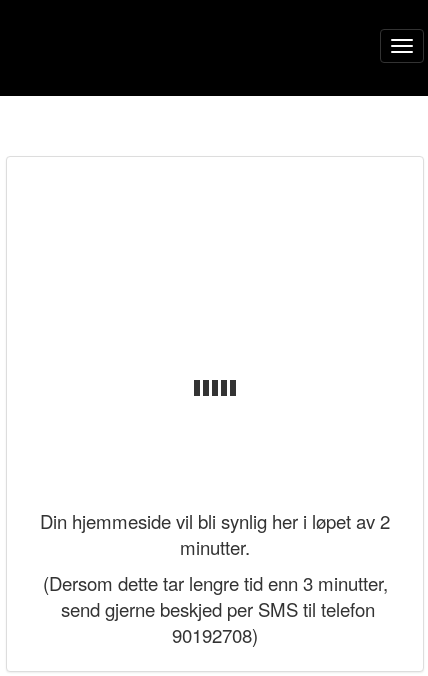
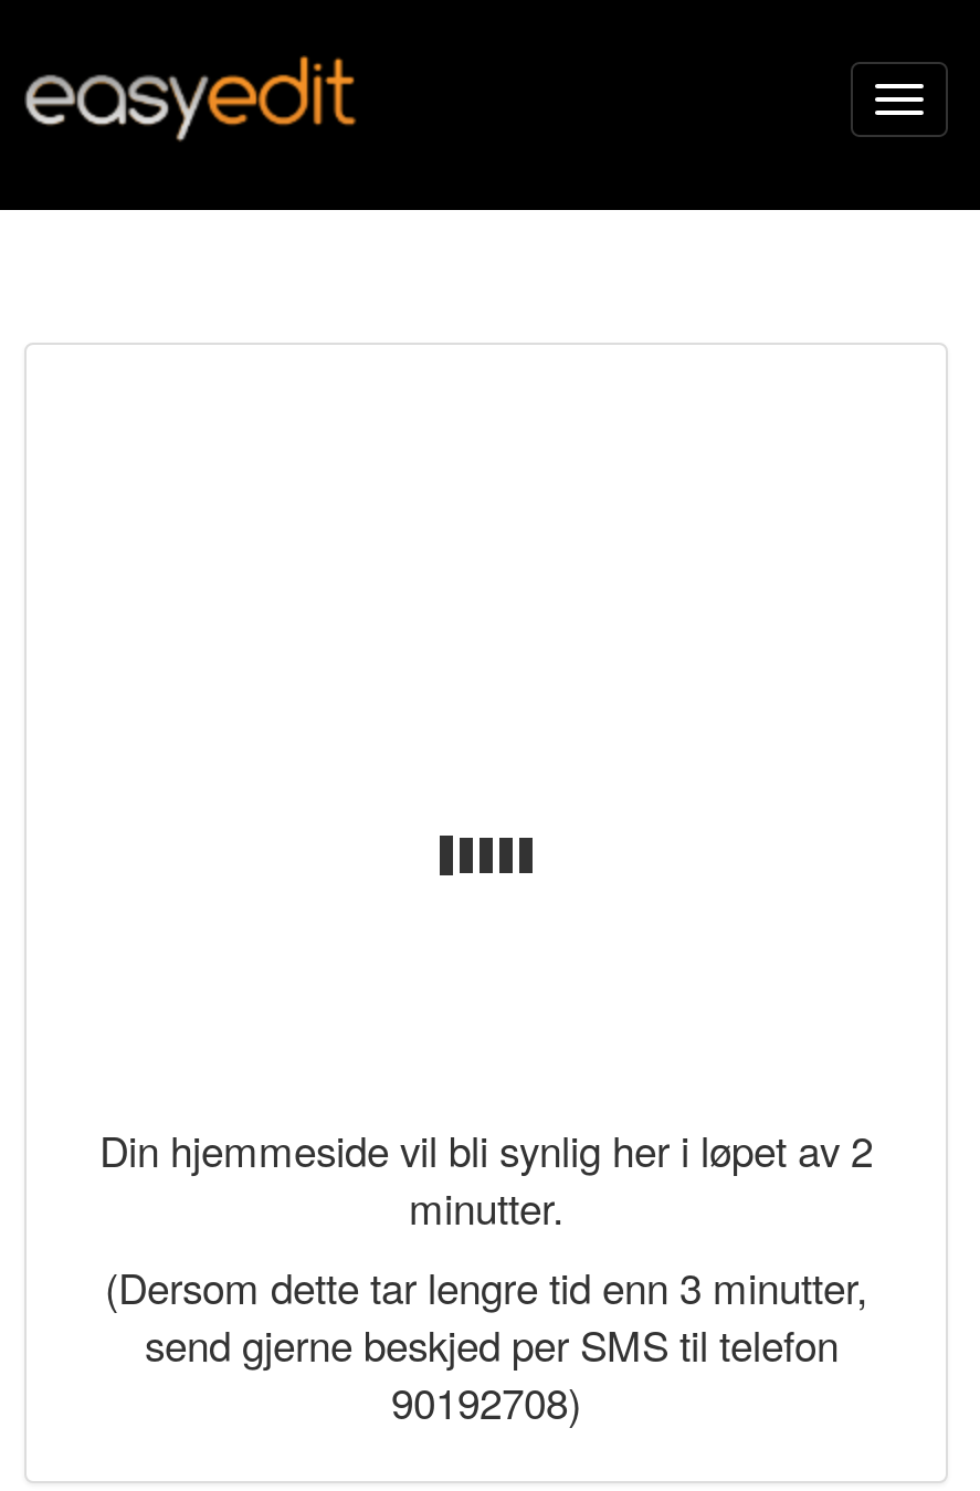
none -> [24,55,358,141] [image]

